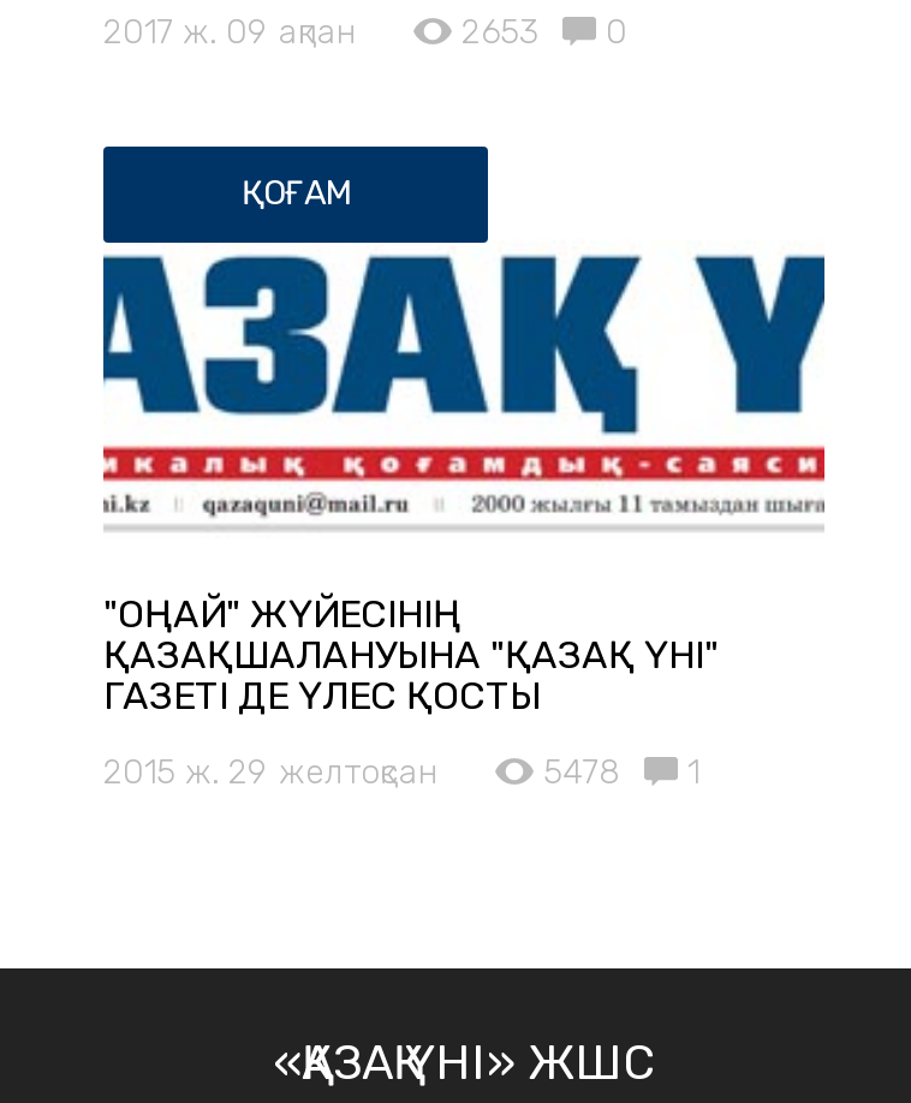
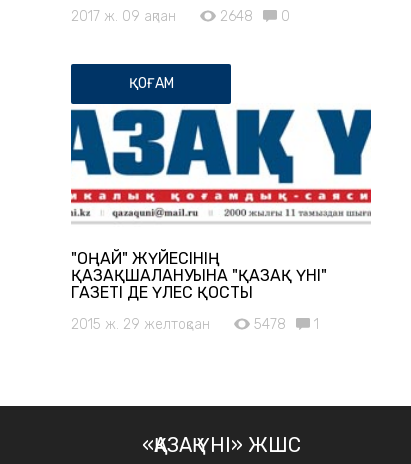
[462,11,627,52] 2653 0 -> [220,7,290,24] 2648 0

